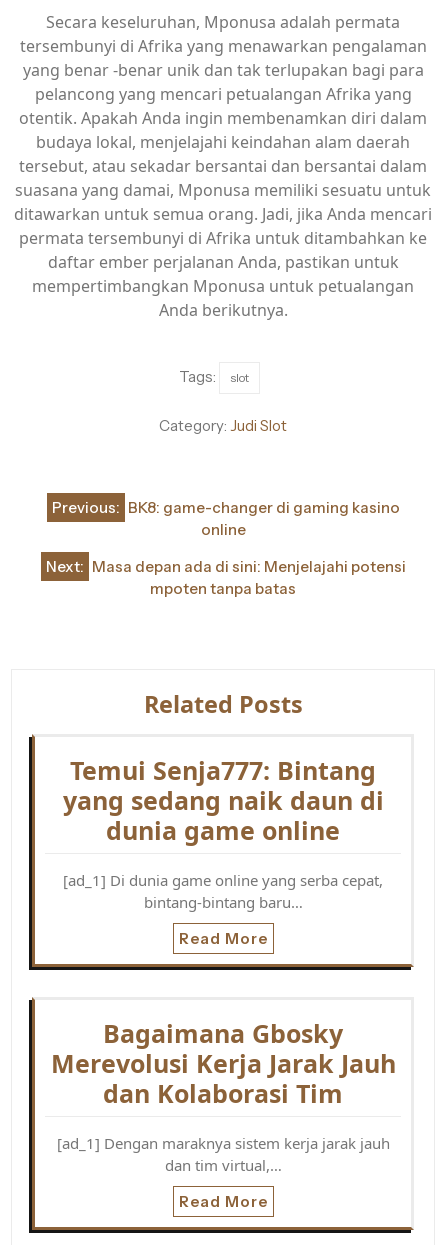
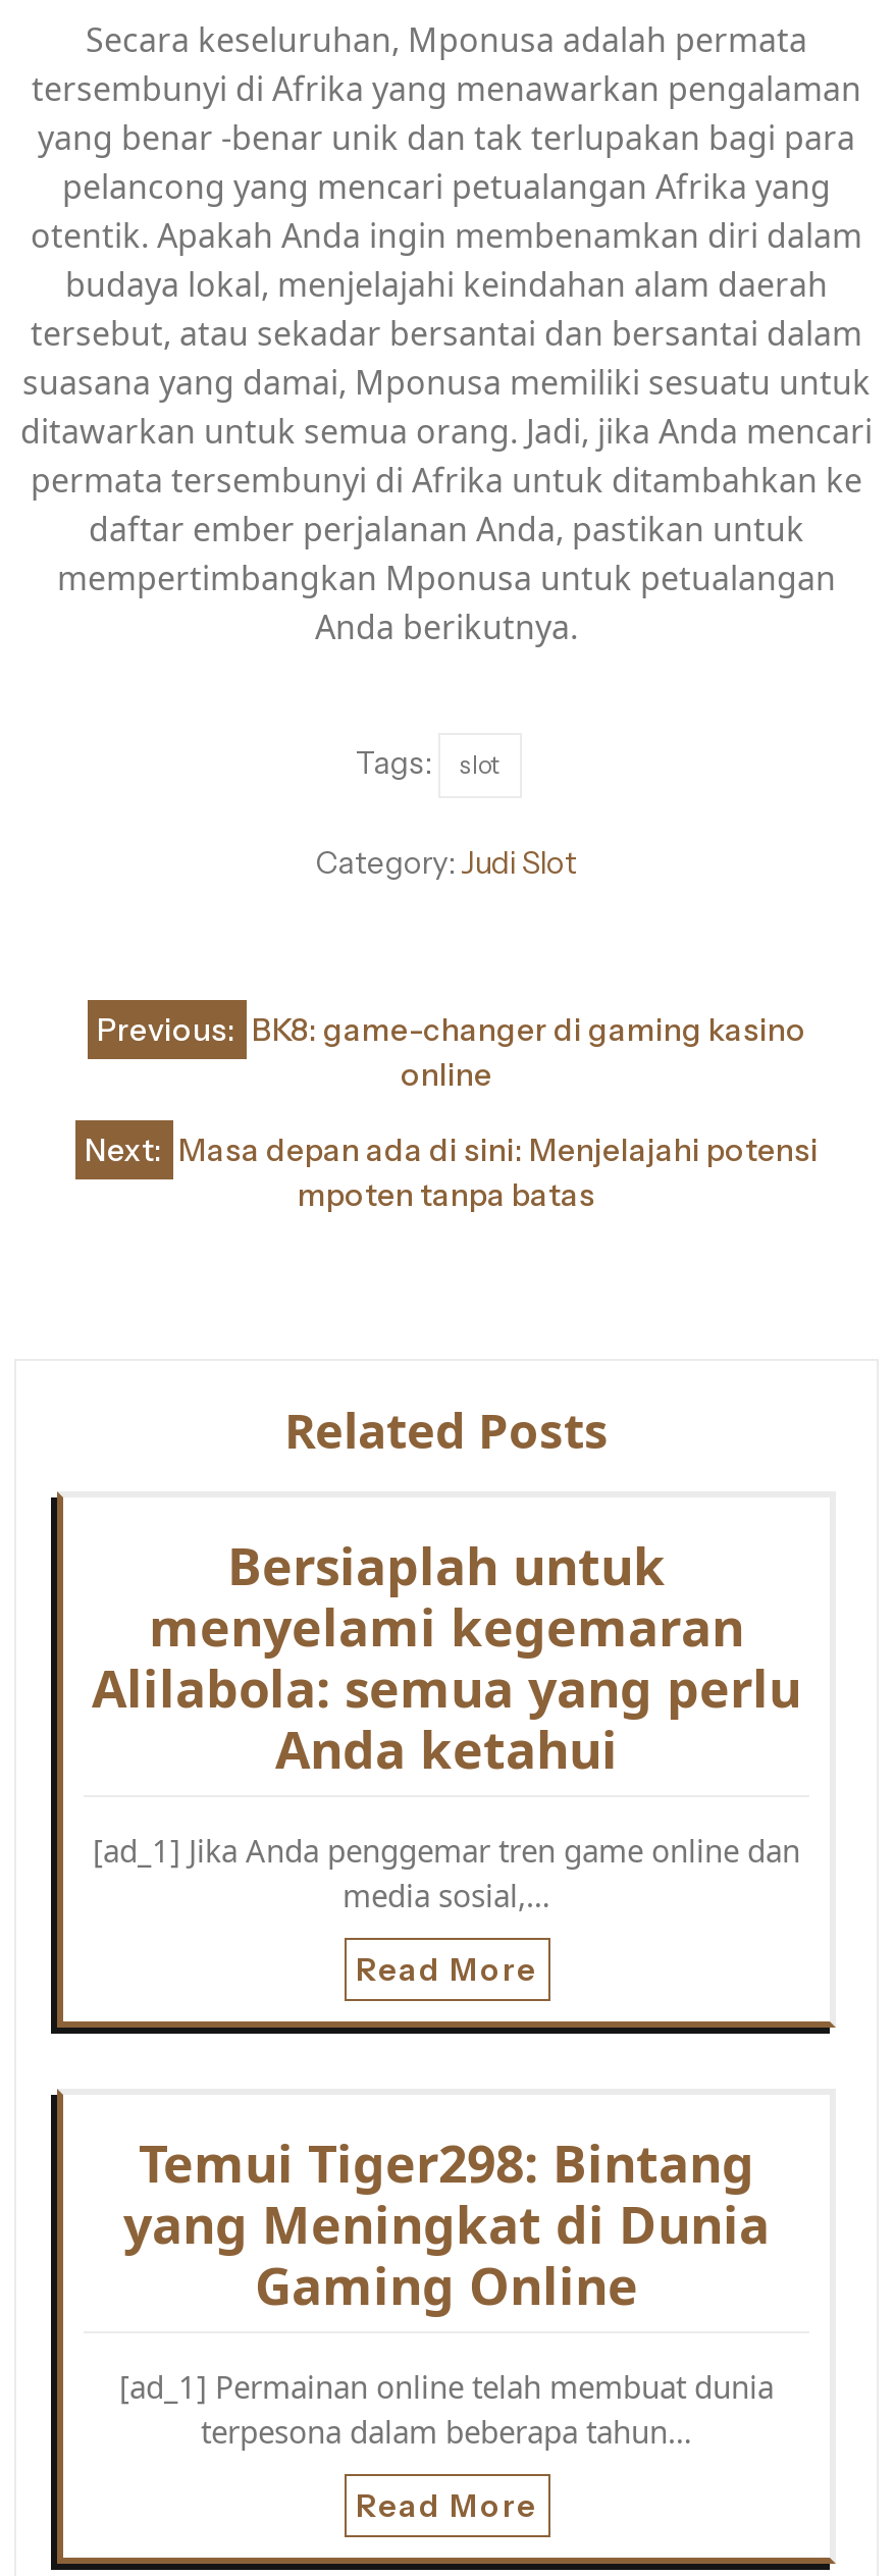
[62,753,383,847] Temui Senja777: Bintang | yang sedang naik daun di | dunia game online -> [92,1530,801,1783] Bersiaplah untuk | menyelami kegemaran | Alilabola: semua yang perlu | Anda ketahui
[63,870,383,912] [ad_1] Di dunia game online yang serba cepat, | bintang-bintang baru… -> [93,1830,800,1916] [ad_1] Jika Anda penggemar tren game online dan | media sosial,…
[50,1016,395,1110] Bagaimana Gbosky | Merevolusi Kerja Jarak Jauh | dan Kolaborasi Tim -> [123,2128,770,2319] Temui Tiger298: Bintang | yang Meningkat di Dunia | Gaming Online
[56,1133,389,1175] [ad_1] Dengan maraknya sistem kerja jarak jauh | dan tim virtual,… -> [119,2366,774,2452] [ad_1] Permainan online telah membuat dunia | terpesona dalam beberapa tahun…

